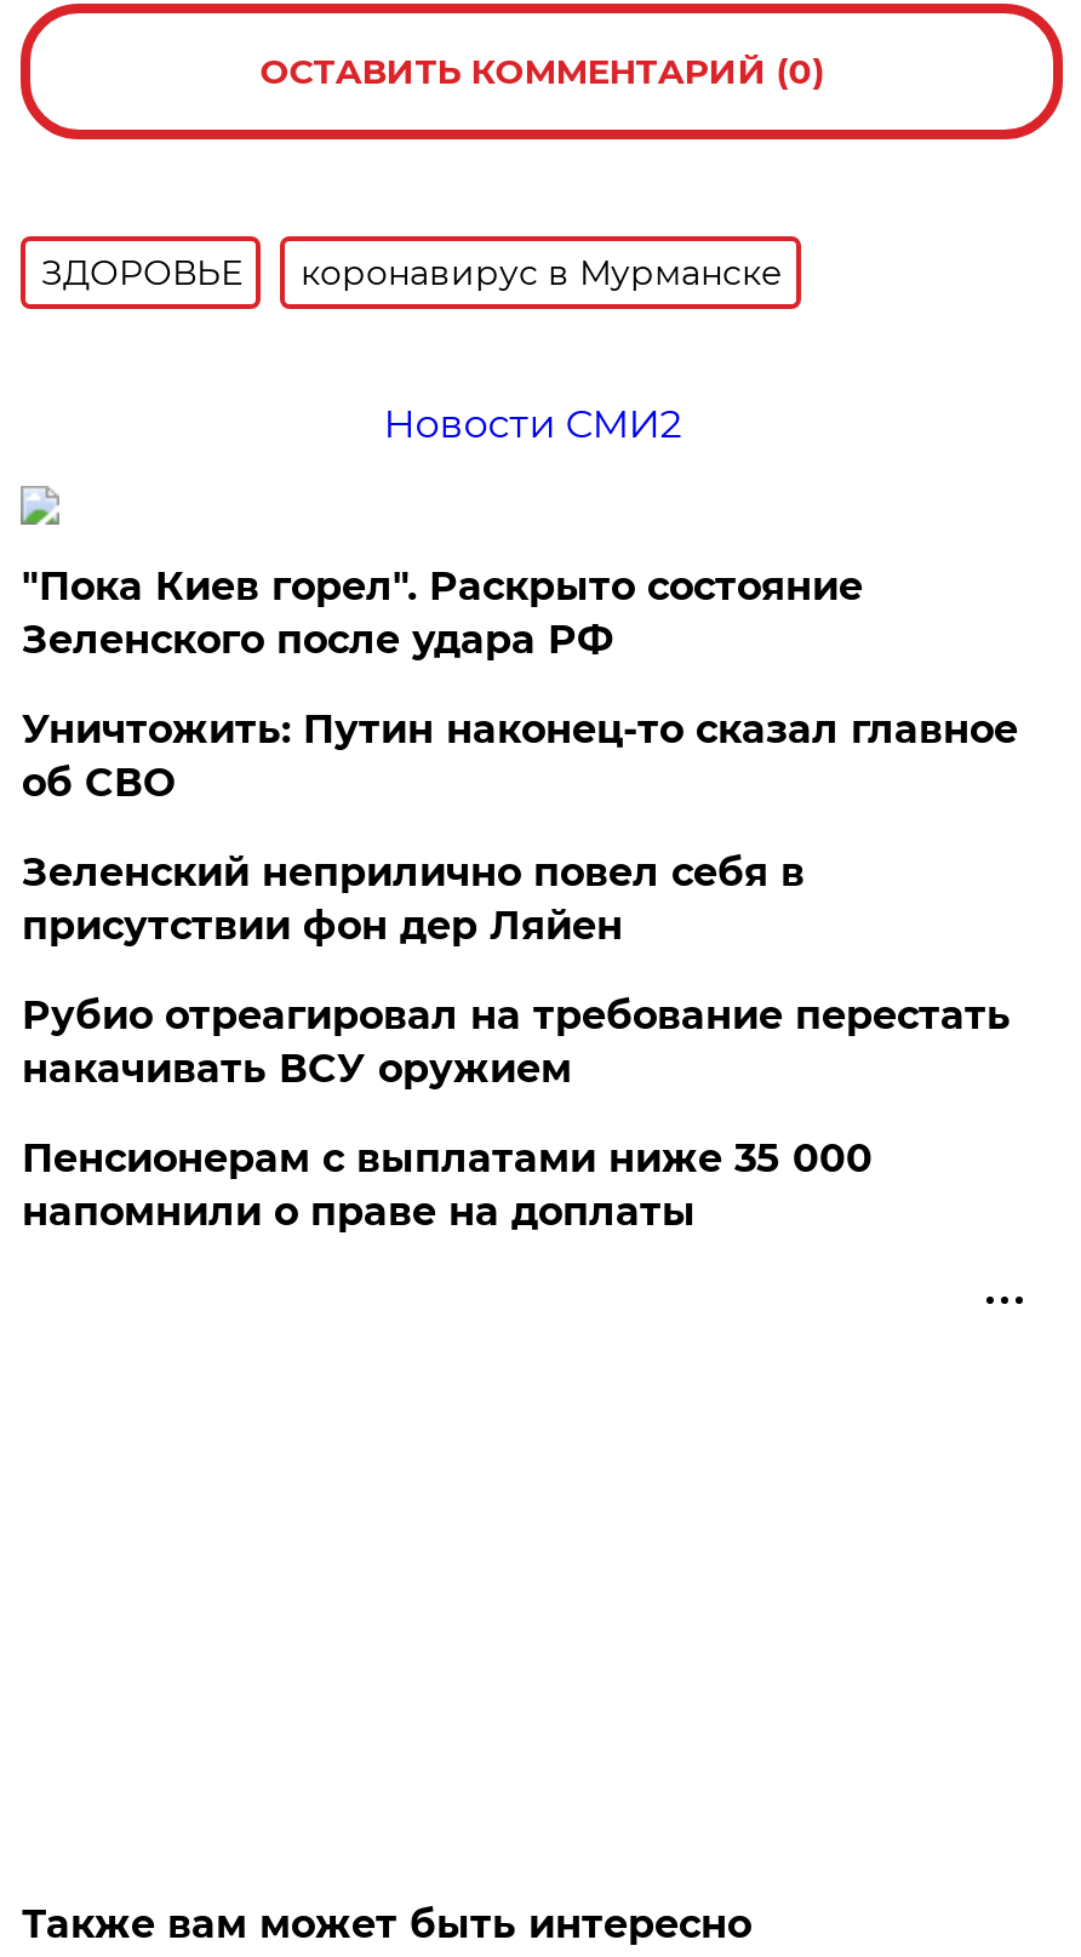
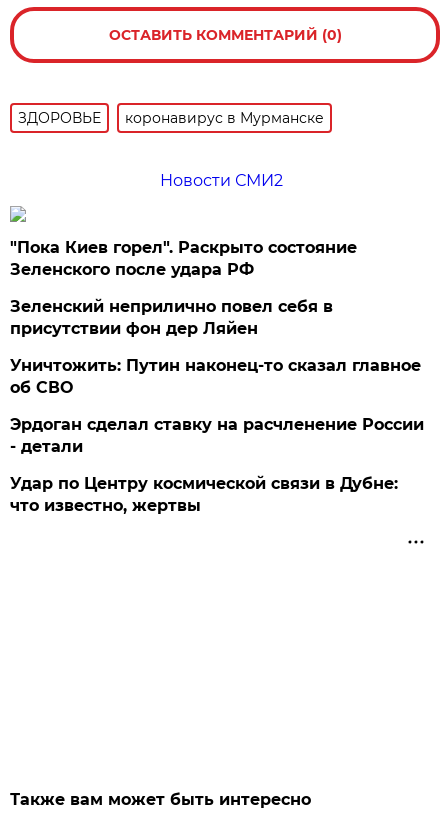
moved [22,706,1018,806] -> [10,356,421,397]: Уничтожить: Путин наконец-то сказал главное | об СВО
moved [22,849,804,949] -> [10,297,333,338]: Зеленский неприлично повел cебя в | присутствии фон дер Ляйен
[22,992,1010,1235] Рубио отреагировал на требование перестать | накачивать ВСУ оружием | Пенсионерам с выплатами ниже 35 000 | напомнили о праве на доплаты -> [10,415,424,515] Эрдоган сделал ставку на расчленение России | - детали | Удар по Центру космической связи в Дубне: | что известно, жертвы

